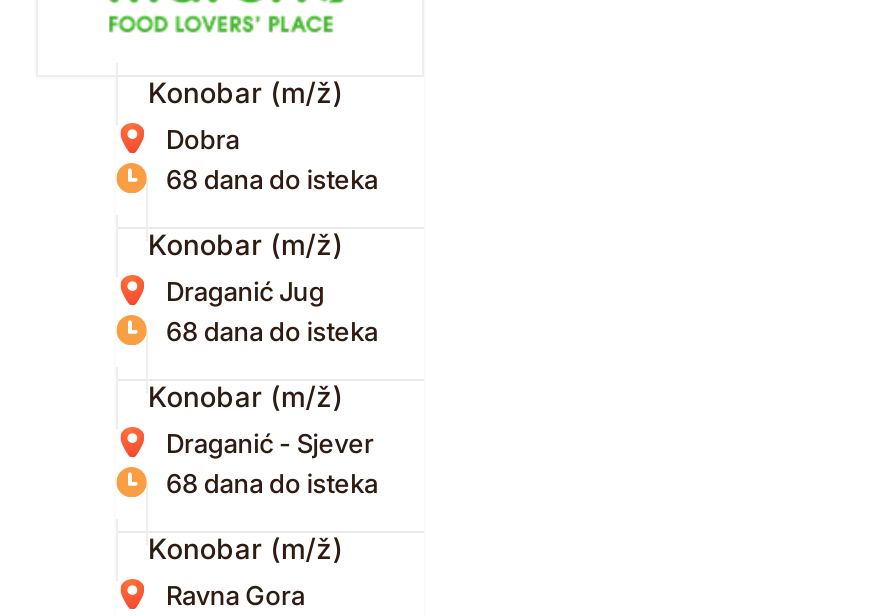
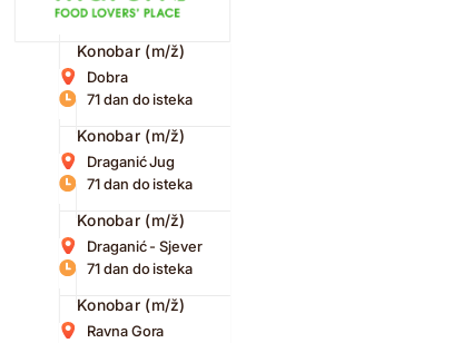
[166,163,378,195] 68 dana do isteka -> [87,91,193,108] 71 dan do isteka
[166,315,378,347] 68 dana do isteka -> [87,175,193,193] 71 dan do isteka
[166,467,378,499] 68 dana do isteka -> [87,260,193,278] 71 dan do isteka

